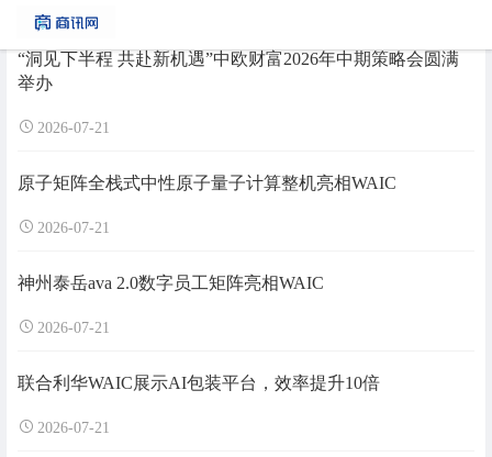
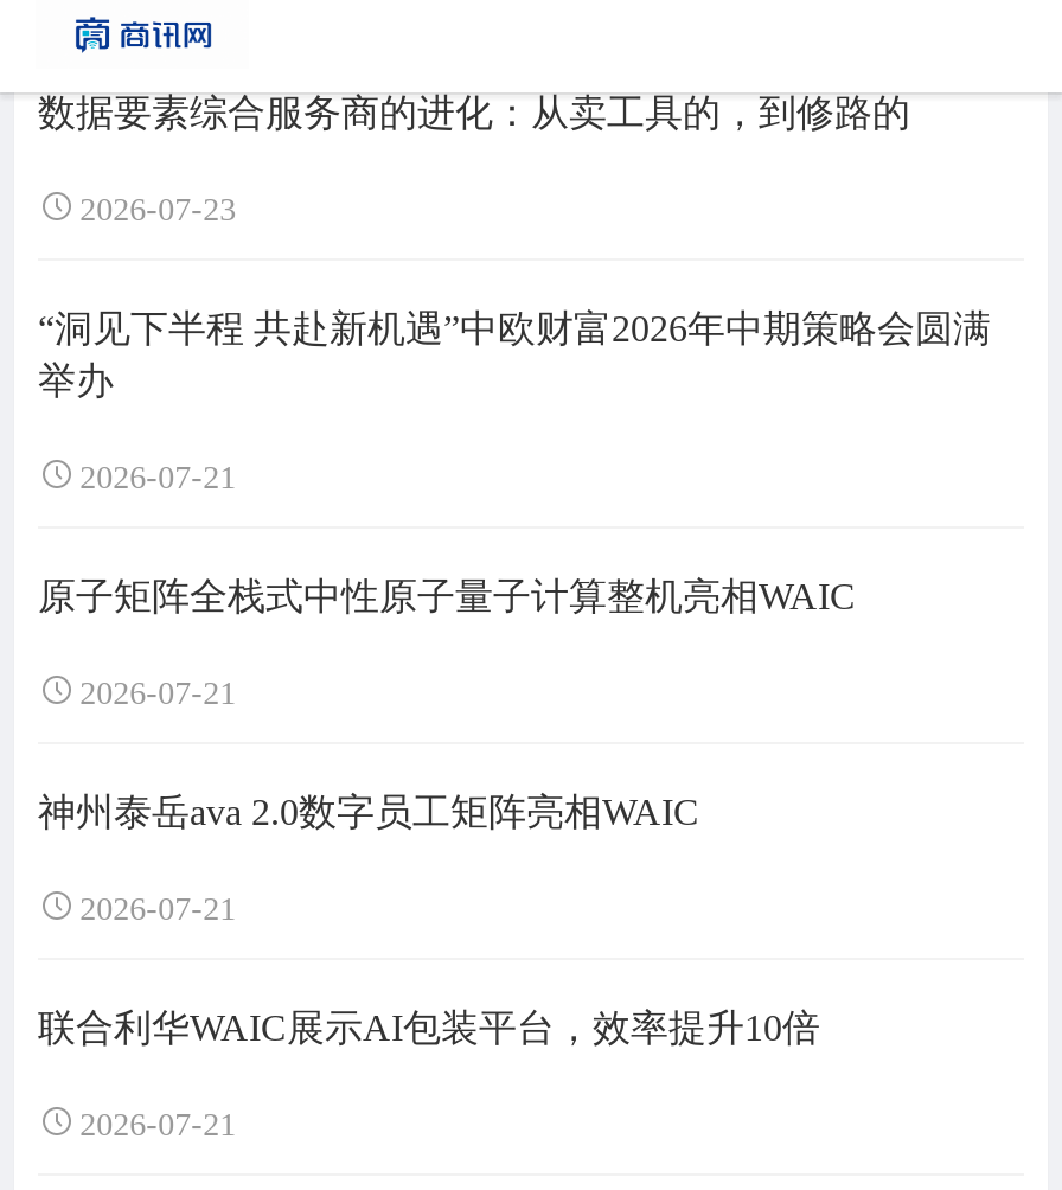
none -> [38,92,910,228] 数据要素综合服务商的进化：从卖工具的，到修路的 | 2026-07-23

